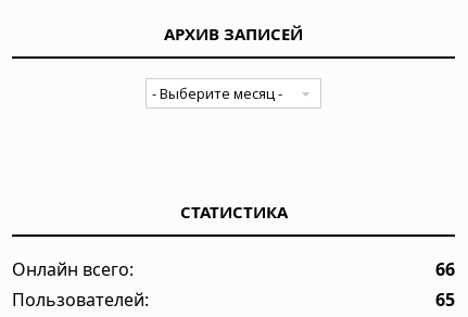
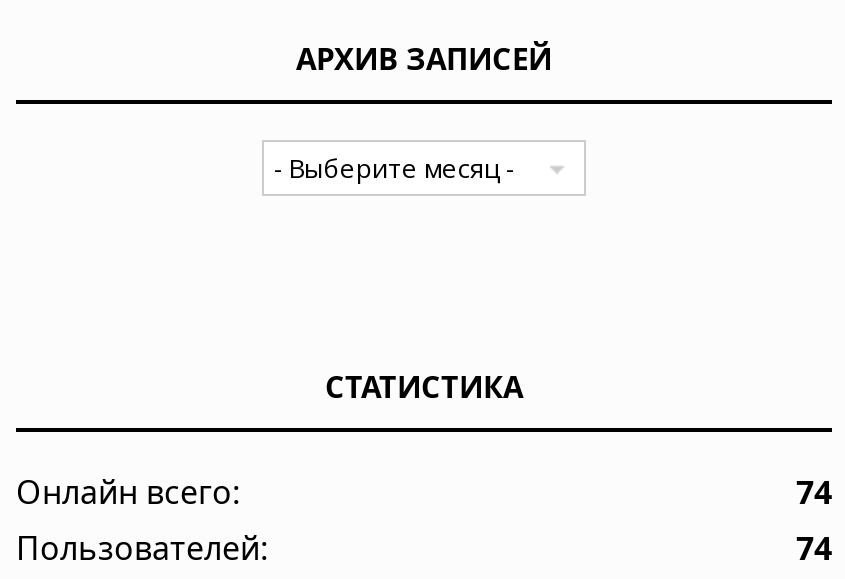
[435,257,455,281] 66 -> [796,470,832,514] 74
[435,288,455,312] 65 -> [796,526,832,570] 74

